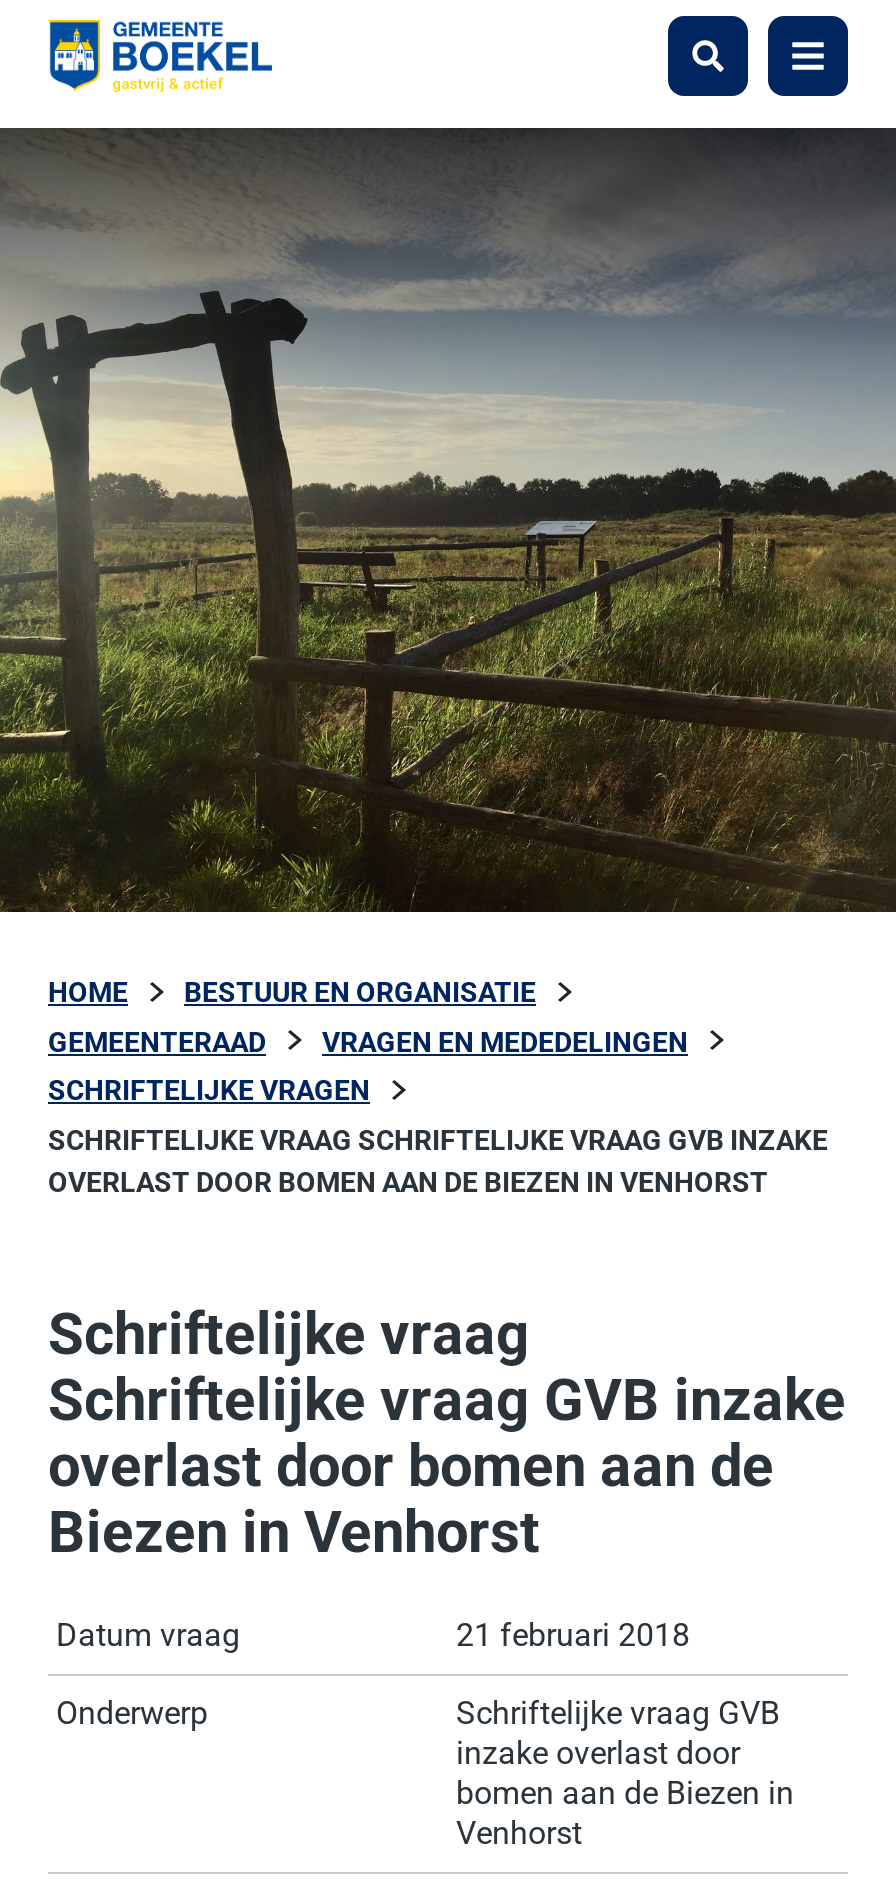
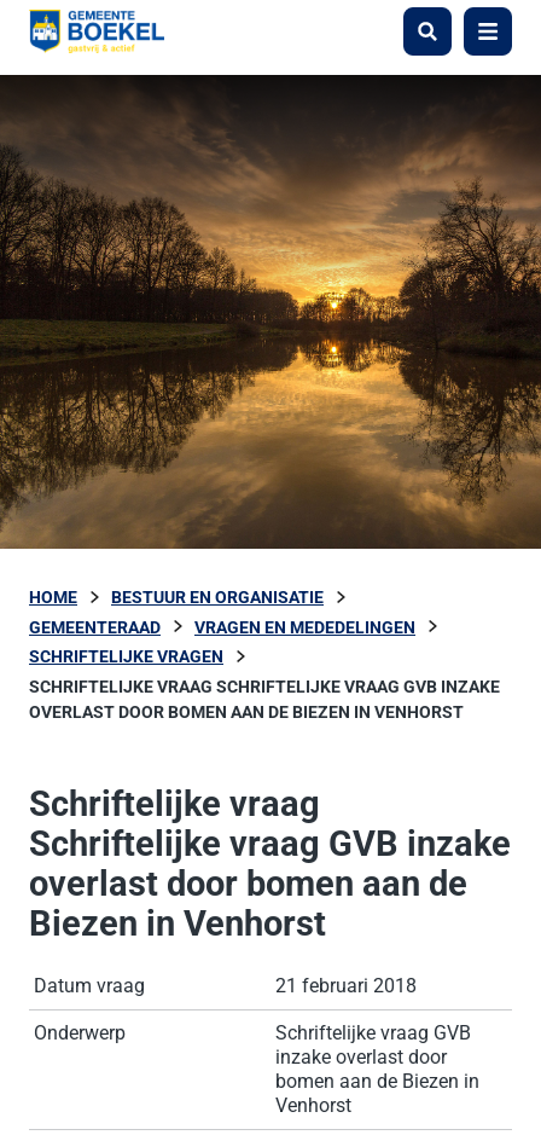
[6,128,890,912] [image] -> [4,76,537,549] [image]

